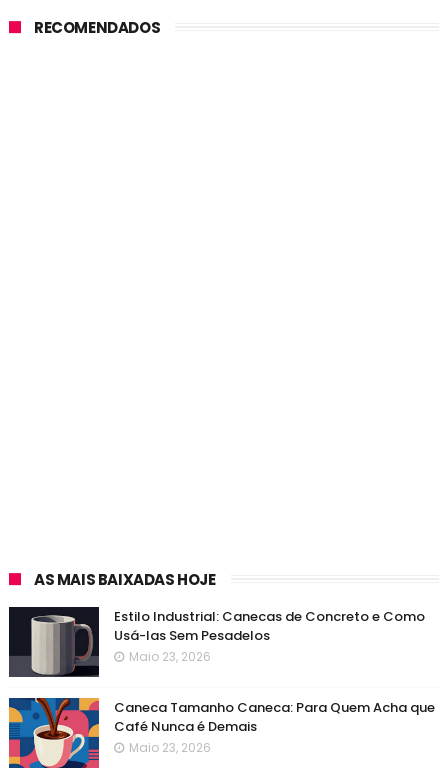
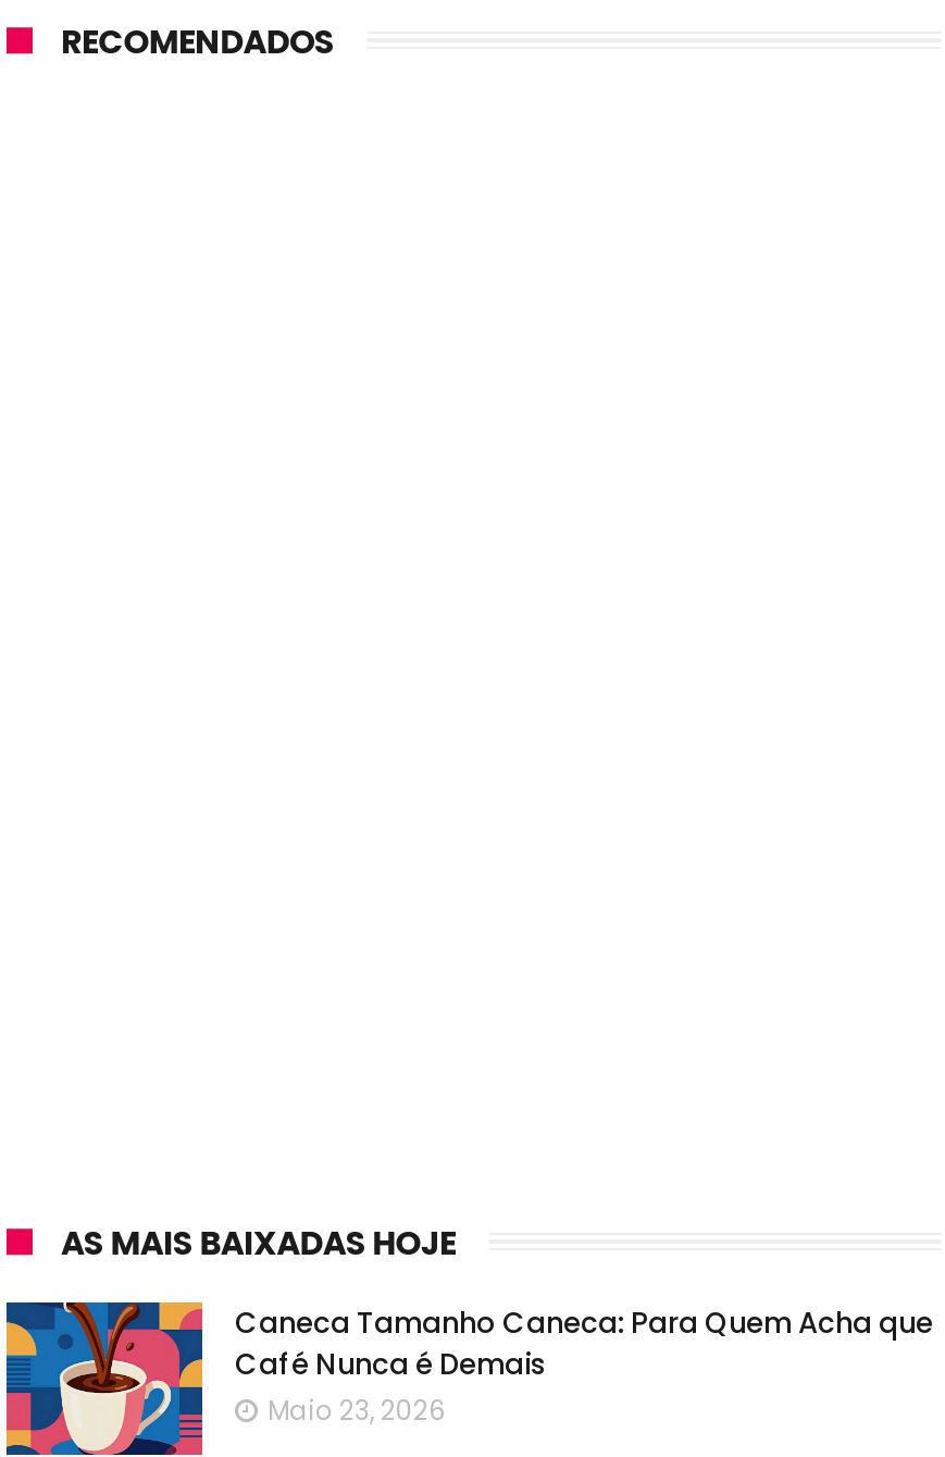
[8,606,425,678] [image] | Estilo Industrial: Canecas de Concreto e Como | Usá-las Sem Pesadelos | Maio 23, 2026 -> none

